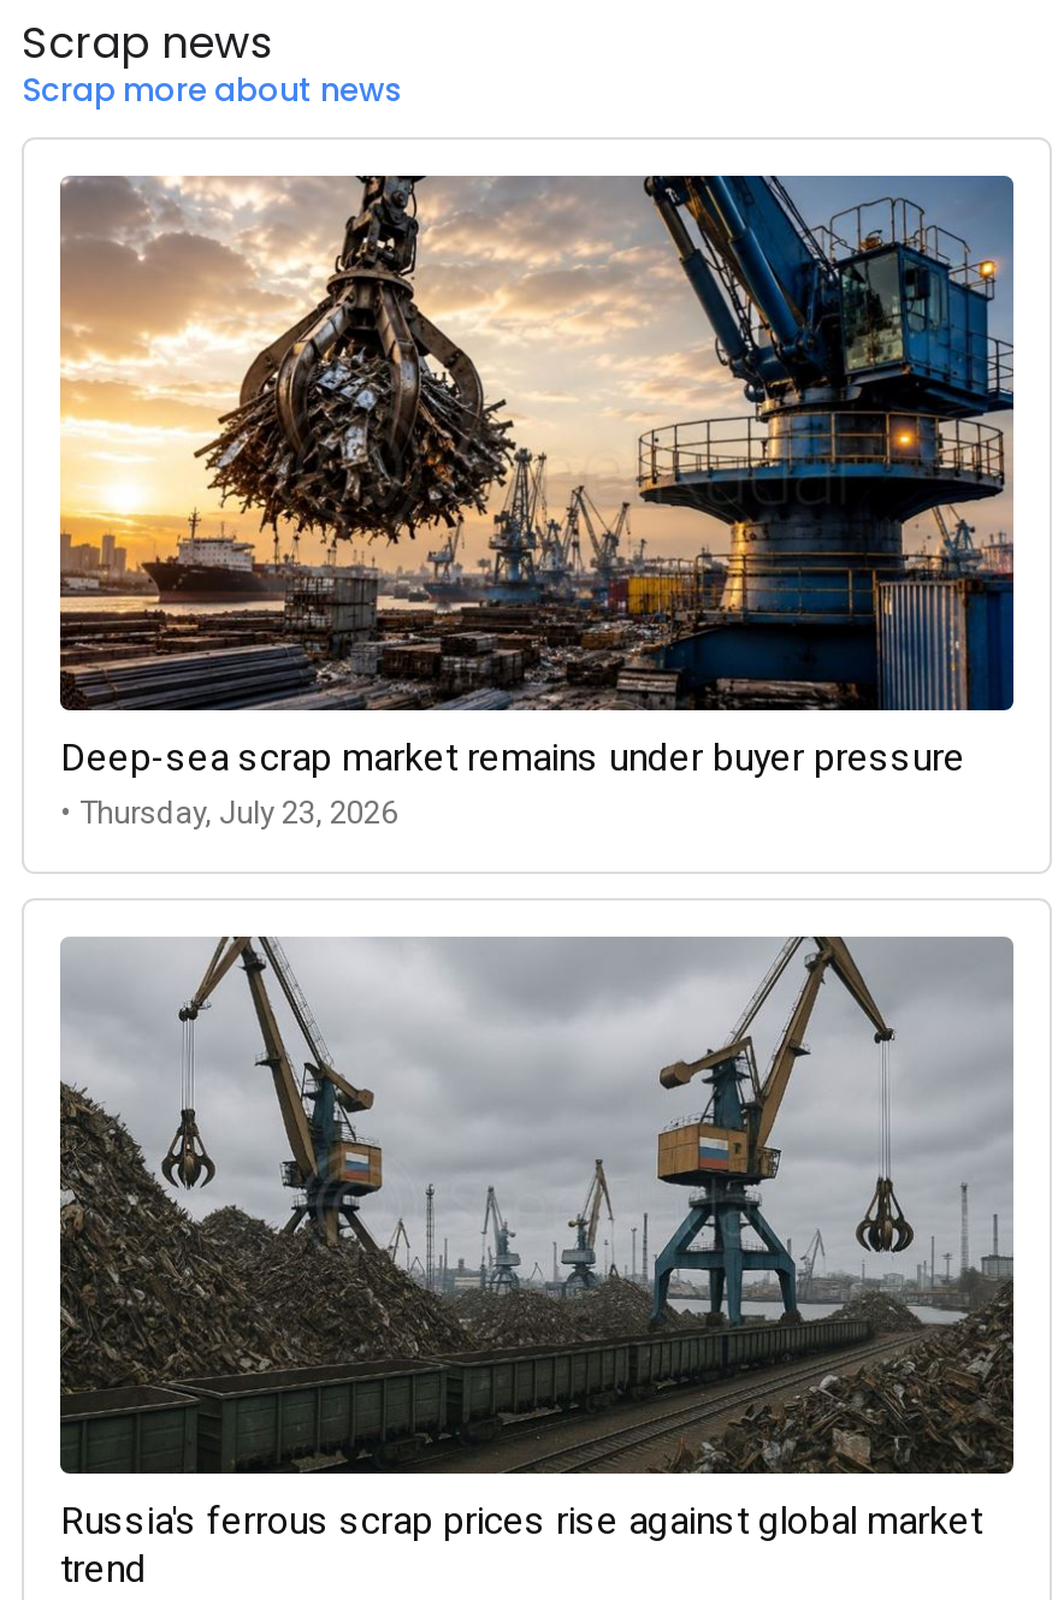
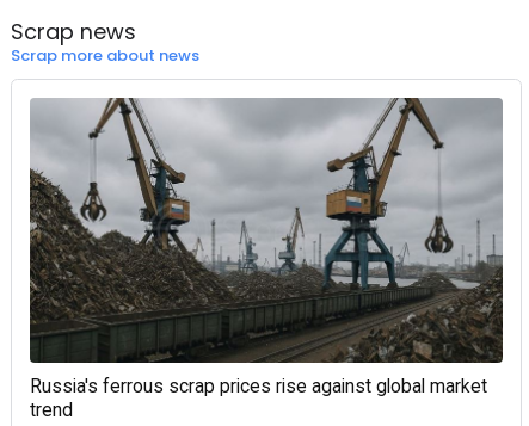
[58,173,1013,831] [image] | Deep-sea scrap market remains under buyer pressure | • Thursday, July 23, 2026 -> none

